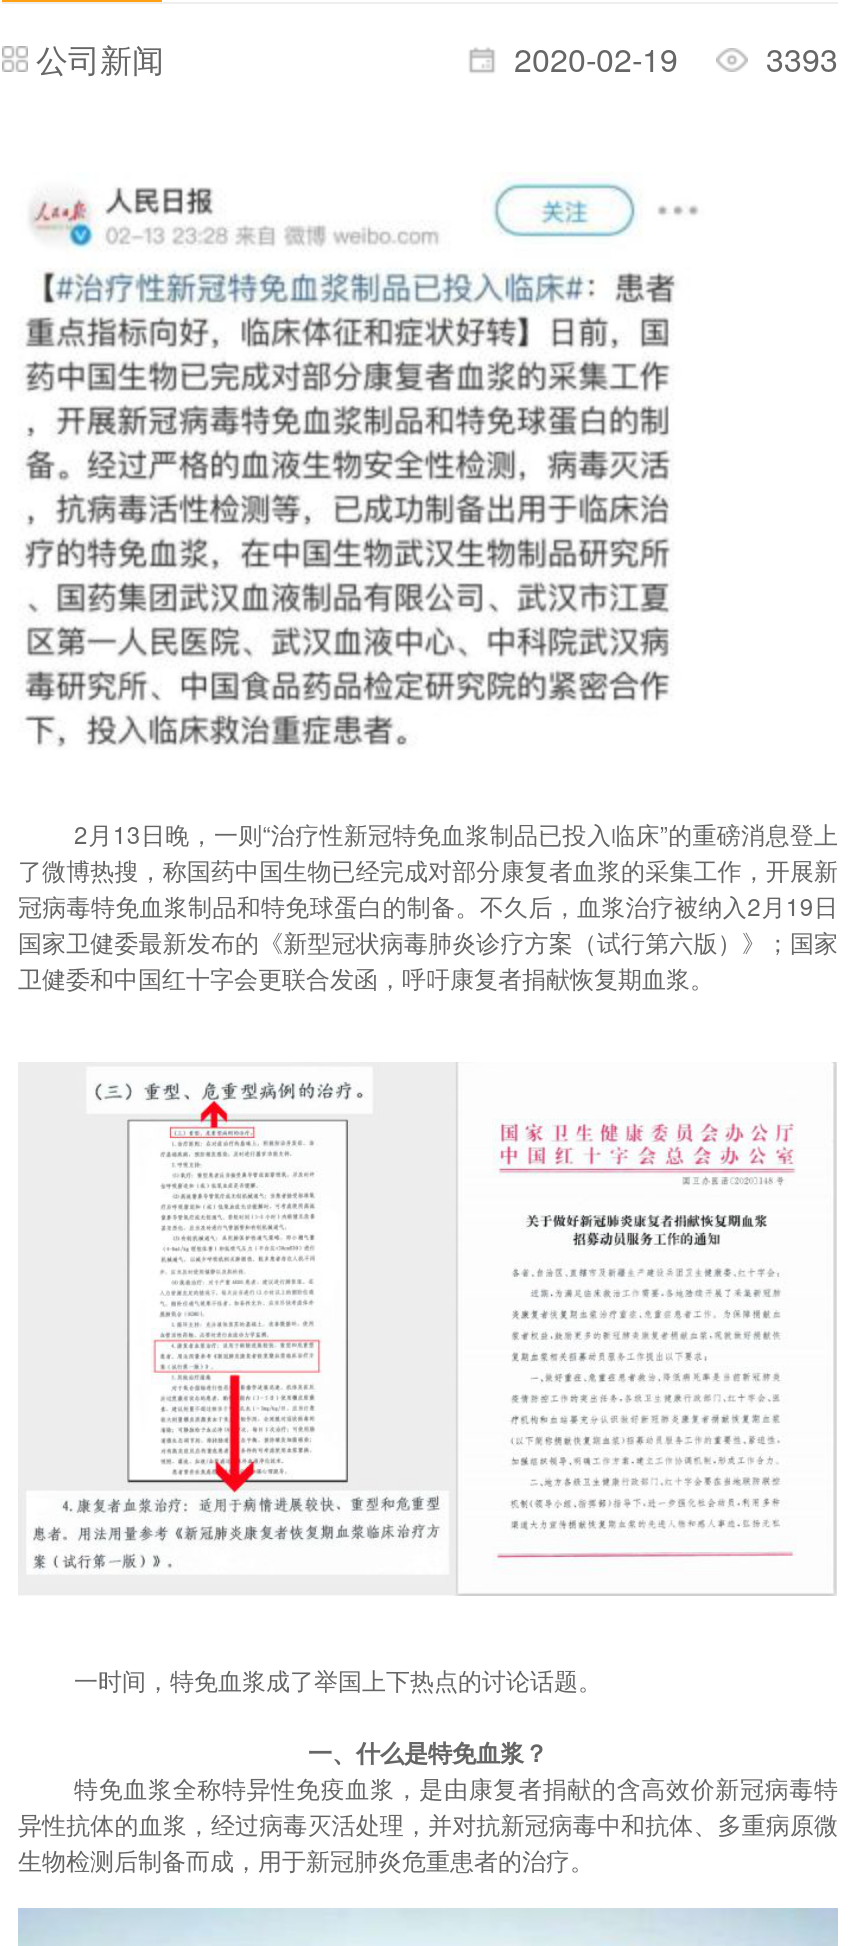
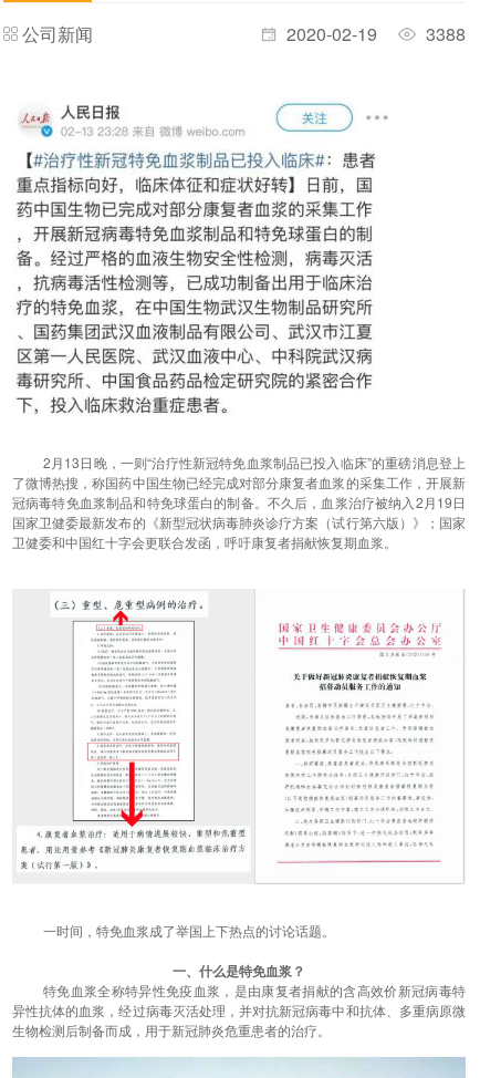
[514,36,838,82] 2020-02-19 3393 -> [286,21,466,46] 2020-02-19 3388

